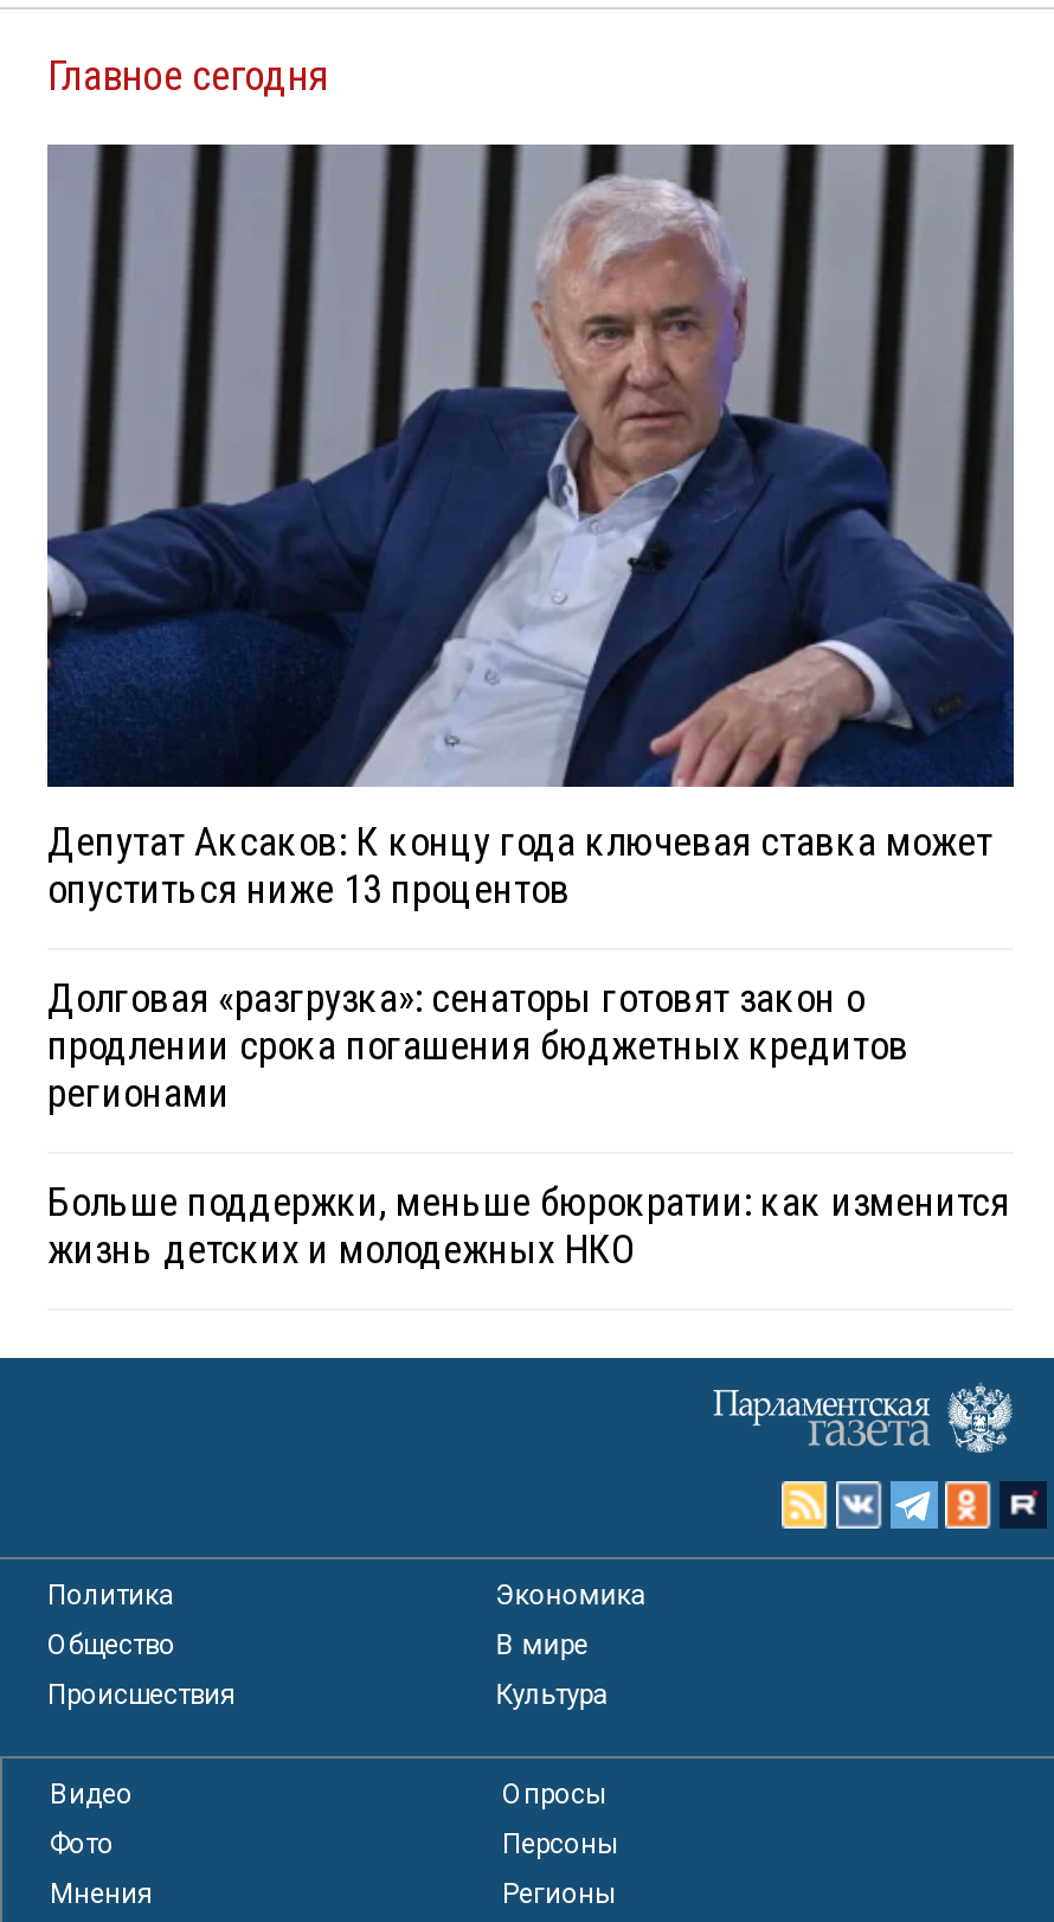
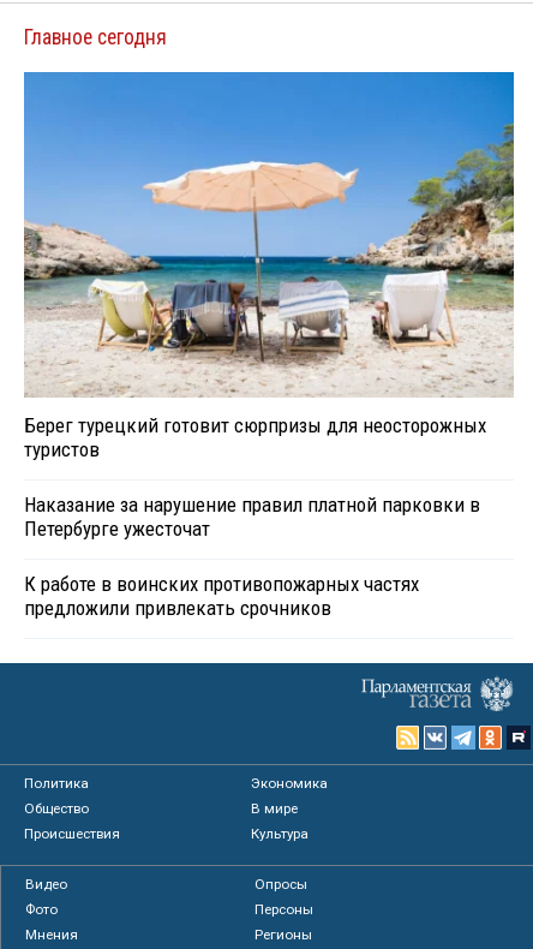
[45,142,1016,913] [image] | Депутат Аксаков: К концу года ключевая ставка может | опуститься ниже 13 процентов -> [24,71,515,462] [image] | Берег турецкий готовит сюрпризы для неосторожных | туристов
[47,975,910,1117] Долговая «разгрузка»: сенаторы готовят закон о | продлении срока погашения бюджетных кредитов | регионами -> [24,493,480,541] Наказание за нарушение правил платной парковки в | Петербурге ужесточат
[47,1179,1009,1274] Больше поддержки, меньше бюрократии: как изменится | жизнь детских и молодежных НКО -> [24,572,419,620] К работе в воинских противопожарных частях | предложили привлекать срочников

